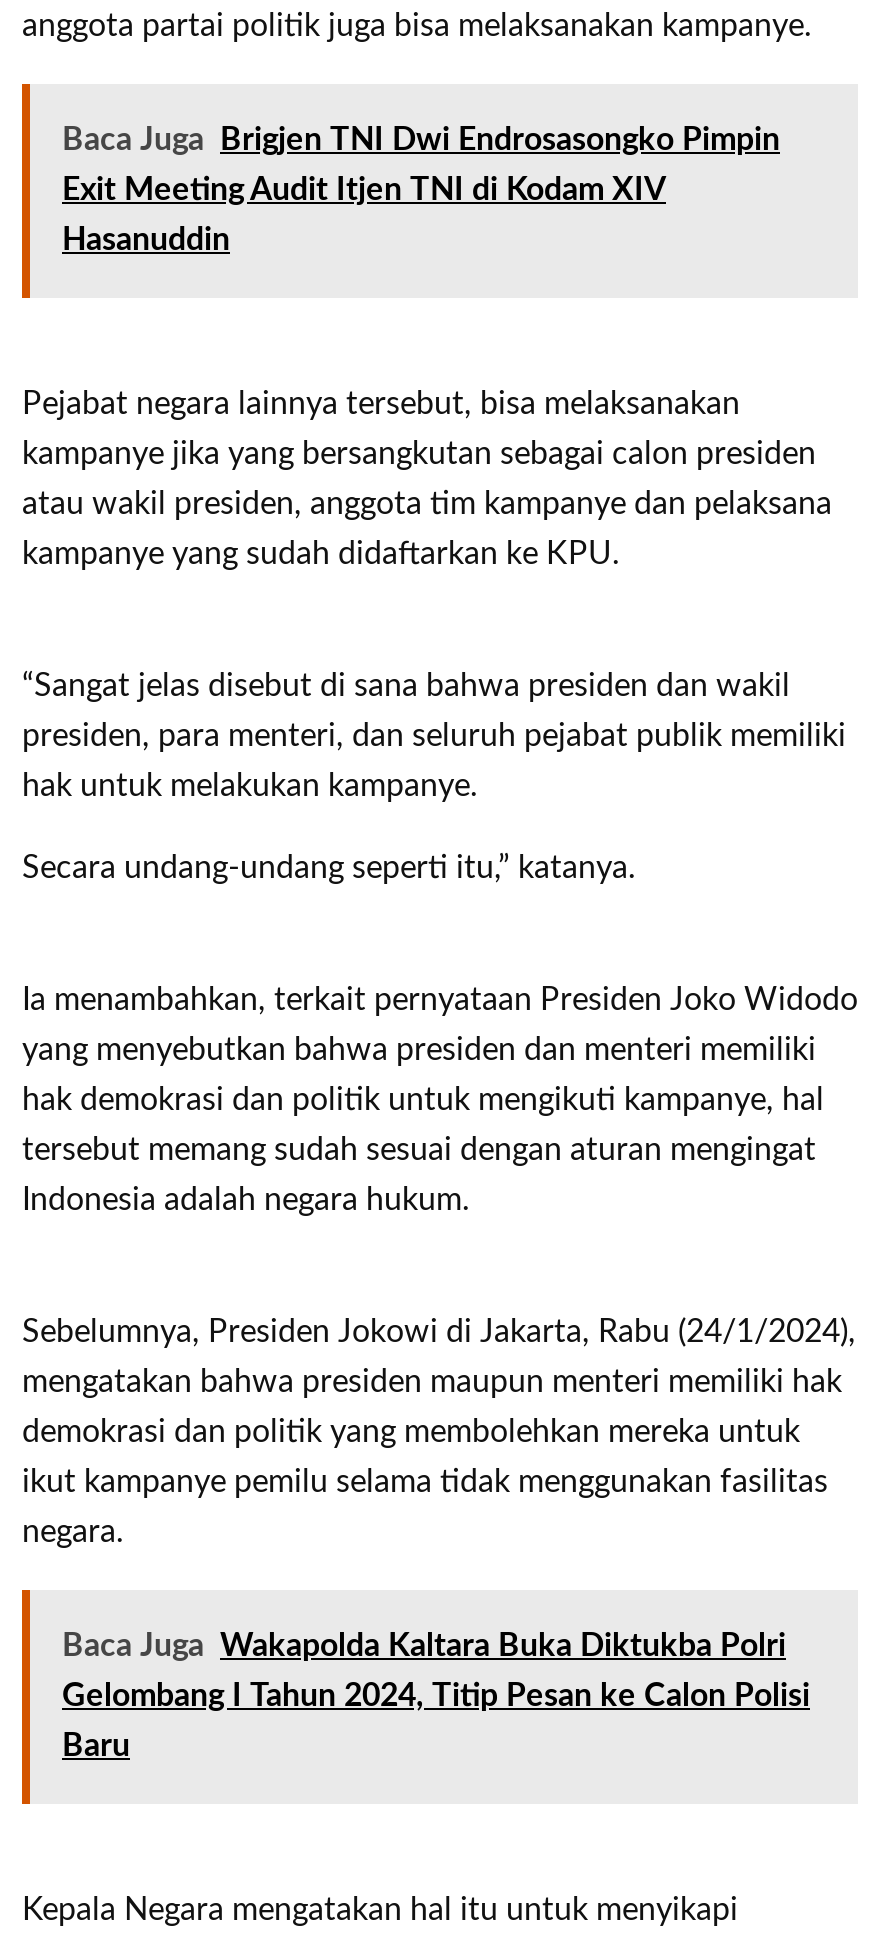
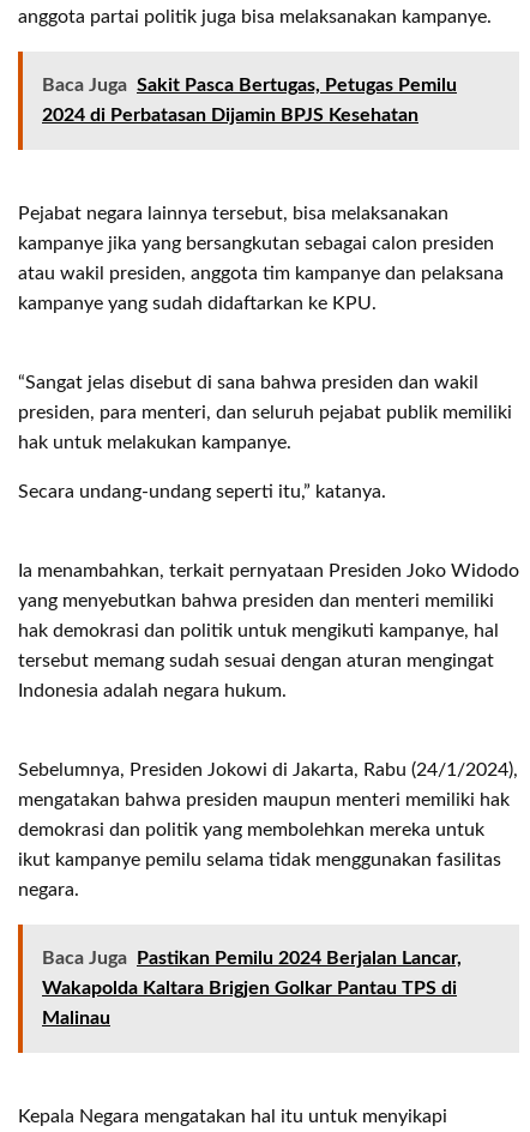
[62,125,780,257] Baca Juga Brigjen TNI Dwi Endrosasongko Pimpin | Exit Meeting Audit Itjen TNI di Kodam XIV | Hasanuddin -> [42,76,457,125] Baca Juga Sakit Pasca Bertugas, Petugas Pemilu | 2024 di Perbatasan Dijamin BPJS Kesehatan
[62,1631,786,1663] Baca Juga Wakapolda Kaltara Buka Diktukba Polri -> [42,949,462,968] Baca Juga Pastikan Pemilu 2024 Berjalan Lancar,
[62,1681,810,1713] Gelombang I Tahun 2024, Titip Pesan ke Calon Polisi -> [42,979,457,998] Wakapolda Kaltara Brigjen Golkar Pantau TPS di
[62,1731,130,1763] Baru -> [42,1008,110,1028] Malinau

